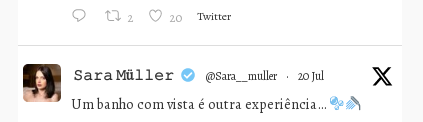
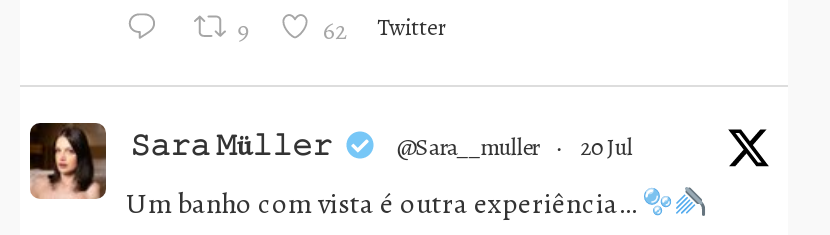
[127,9,133,26] 2 -> [237,13,249,47] 9
[169,8,231,26] 20 Twitter -> [323,12,445,47] 62 Twitter

